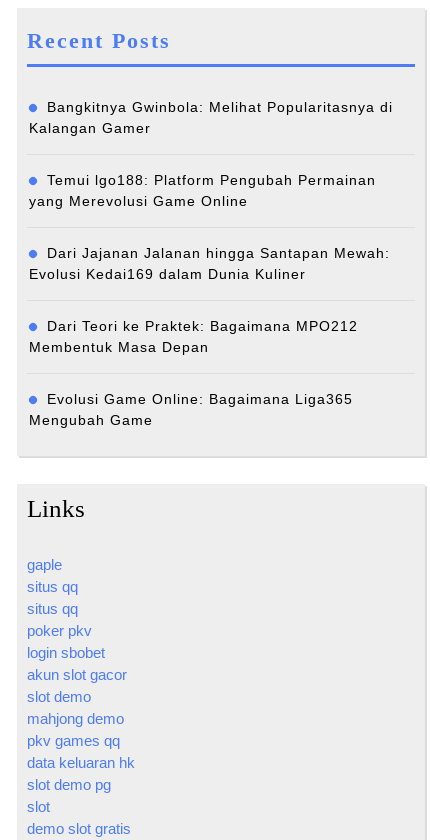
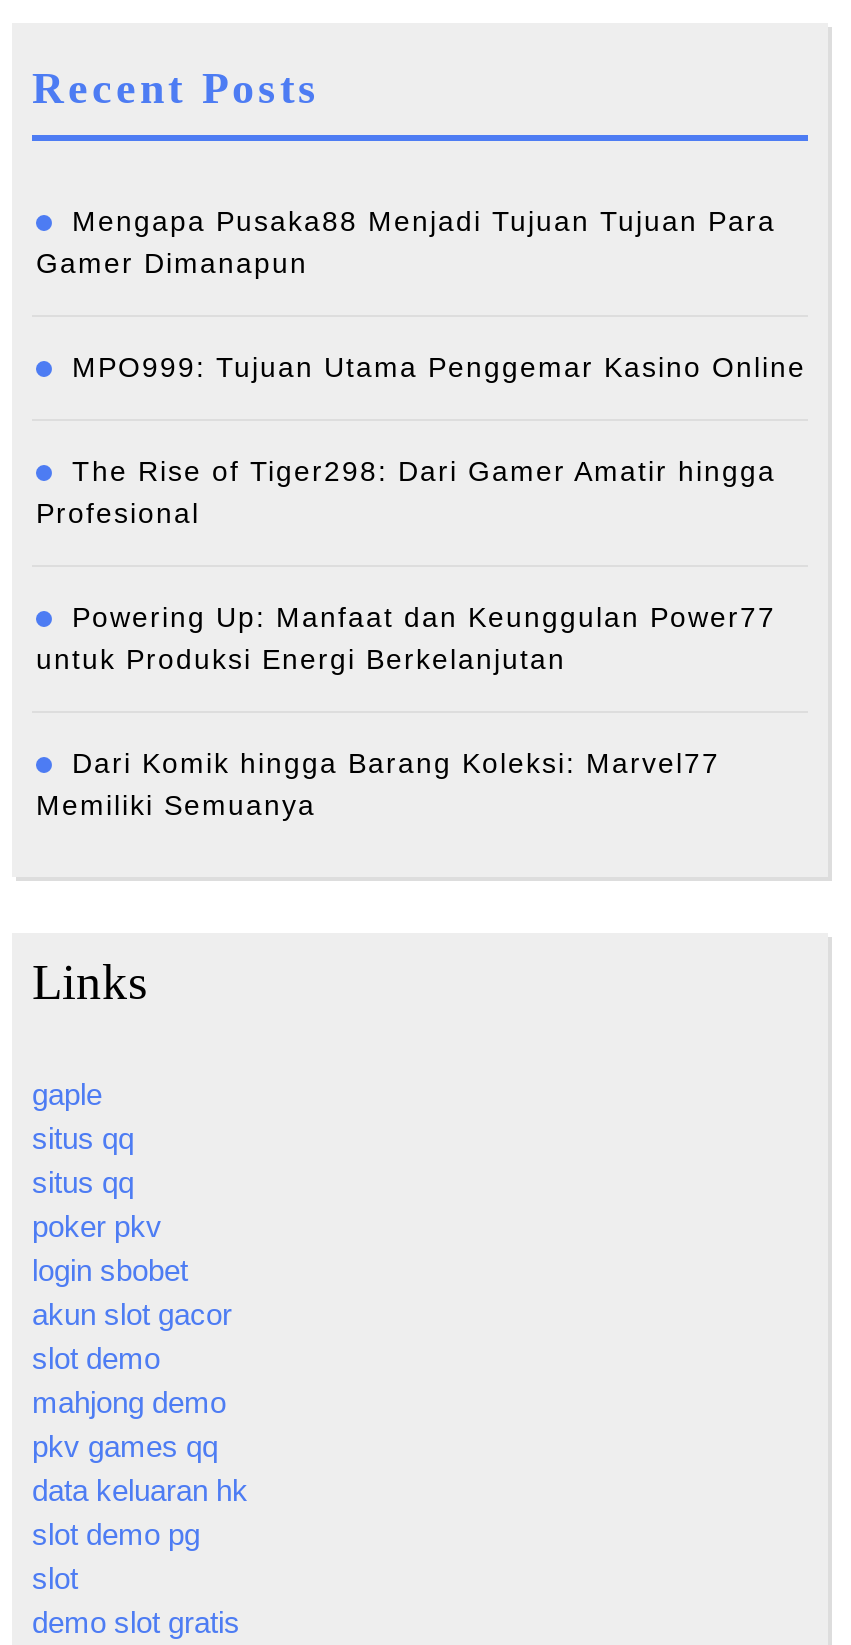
[29,99,393,136] Bangkitnya Gwinbola: Melihat Popularitasnya di | Kalangan Gamer -> [36,205,776,279] Mengapa Pusaka88 Menjadi Tujuan Tujuan Para | Gamer Dimanapun
[29,172,376,209] Temui lgo188: Platform Pengubah Permainan | yang Merevolusi Game Online -> [72,351,806,383] MPO999: Tujuan Utama Penggemar Kasino Online
[29,245,390,282] Dari Jajanan Jalanan hingga Santapan Mewah: | Evolusi Kedai169 dalam Dunia Kuliner -> [36,455,776,529] The Rise of Tiger298: Dari Gamer Amatir hingga | Profesional
[29,318,358,355] Dari Teori ke Praktek: Bagaimana MPO212 | Membentuk Masa Depan -> [36,601,776,675] Powering Up: Manfaat dan Keunggulan Power77 | untuk Produksi Energi Berkelanjutan
[29,391,353,428] Evolusi Game Online: Bagaimana Liga365 | Mengubah Game -> [36,747,720,821] Dari Komik hingga Barang Koleksi: Marvel77 | Memiliki Semuanya

